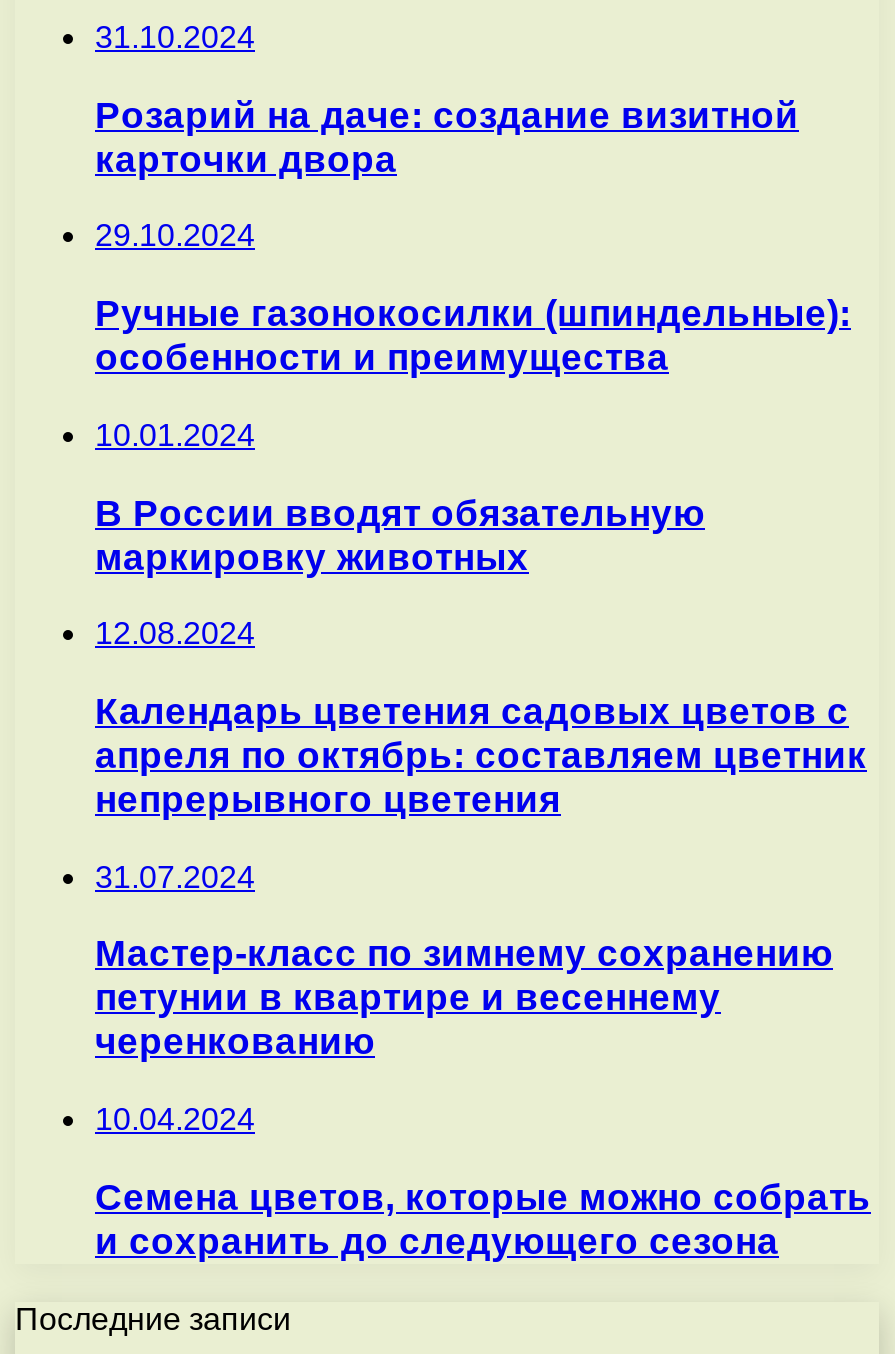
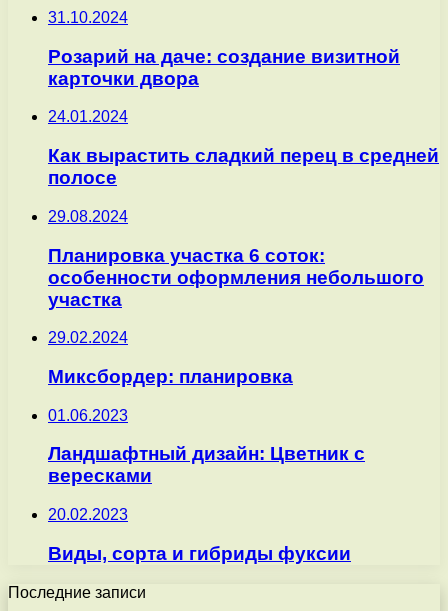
[95,219,255,253] 29.10.2024 -> [48,108,128,125] 24.01.2024
[95,292,851,378] Ручные газонокосилки (шпиндельные): | особенности и преимущества -> [48,145,439,188] Как вырастить сладкий перец в средней | полосе
[95,418,255,452] 10.01.2024 -> [48,208,128,225] 29.08.2024
[95,491,705,577] В России вводят обязательную | маркировку животных -> [48,244,424,309] Планировка участка 6 соток: | особенности оформления небольшого | участка
[95,616,255,650] 12.08.2024 -> [48,329,128,346] 29.02.2024
[95,690,867,820] Календарь цветения садовых цветов с | апреля по октябрь: составляем цветник | непрерывного цветения -> [48,366,293,387] Миксбордер: планировка
[95,859,255,893] 31.07.2024 -> [48,407,128,424] 01.06.2023
[95,933,833,1063] Мастер-класс по зимнему сохранению | петунии в квартире и весеннему | черенкованию -> [48,443,365,486] Ландшафтный дизайн: Цветник с | вересками
[95,1102,255,1136] 10.04.2024 -> [48,506,128,523] 20.02.2023
[95,1176,871,1262] Семена цветов, которые можно собрать | и сохранить до следующего сезона -> [48,543,351,564] Виды, сорта и гибриды фуксии

